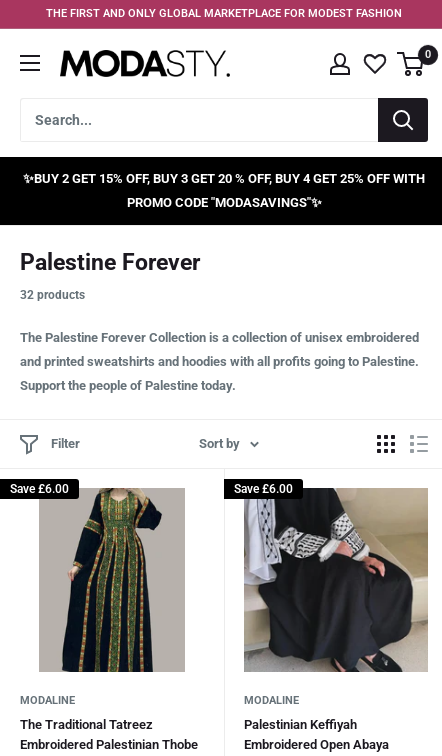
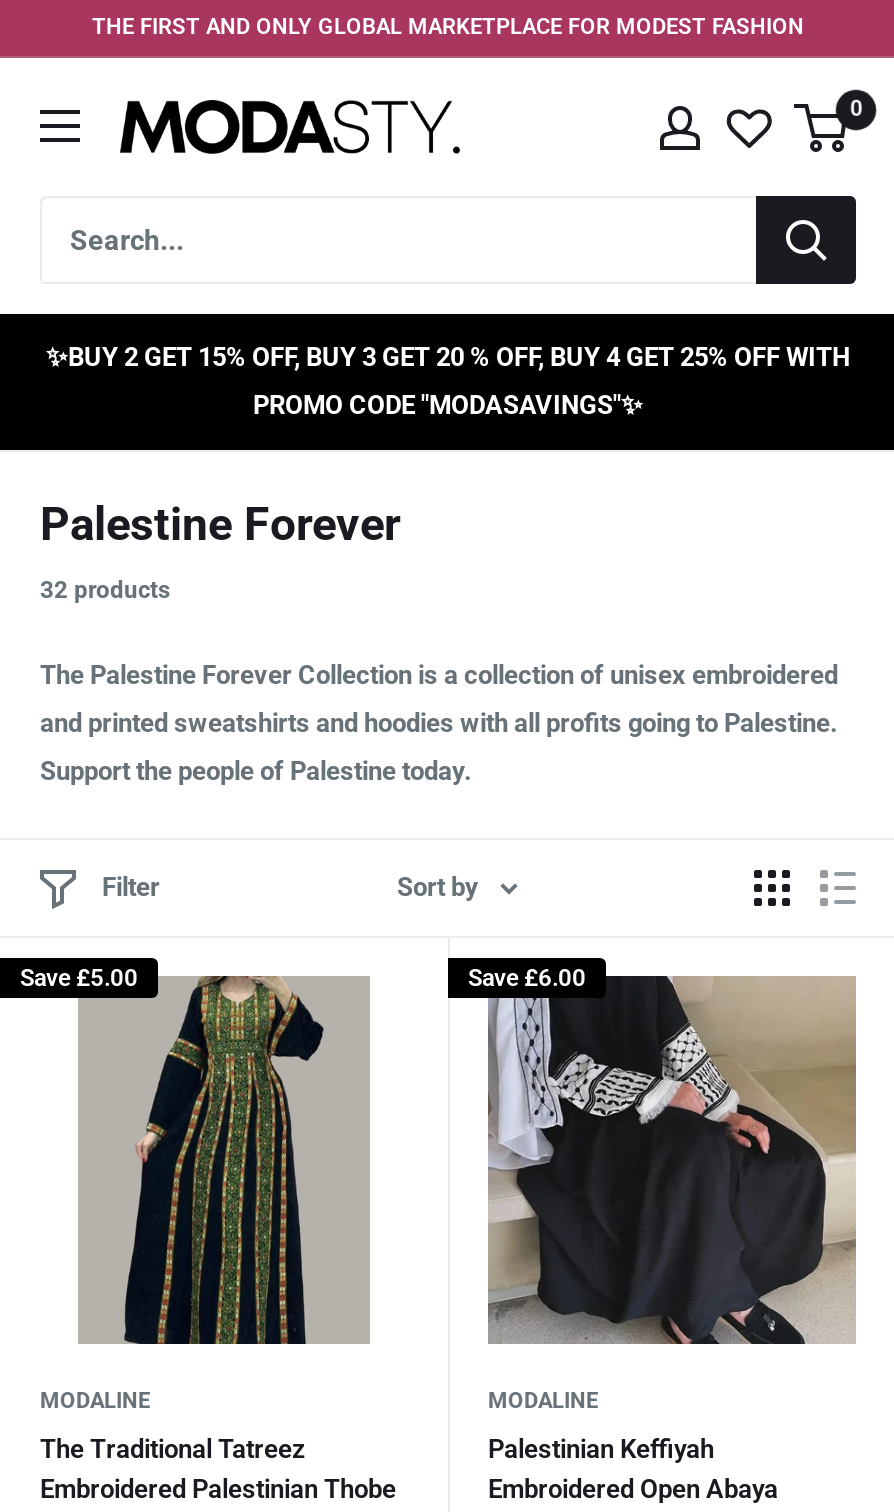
[10,482,69,496] Save £6.00 -> [20,964,138,992] Save £5.00

